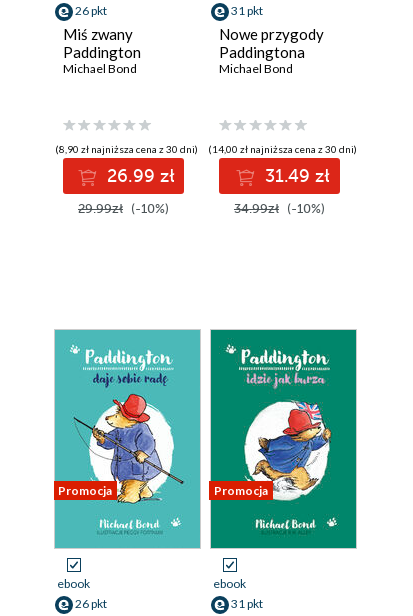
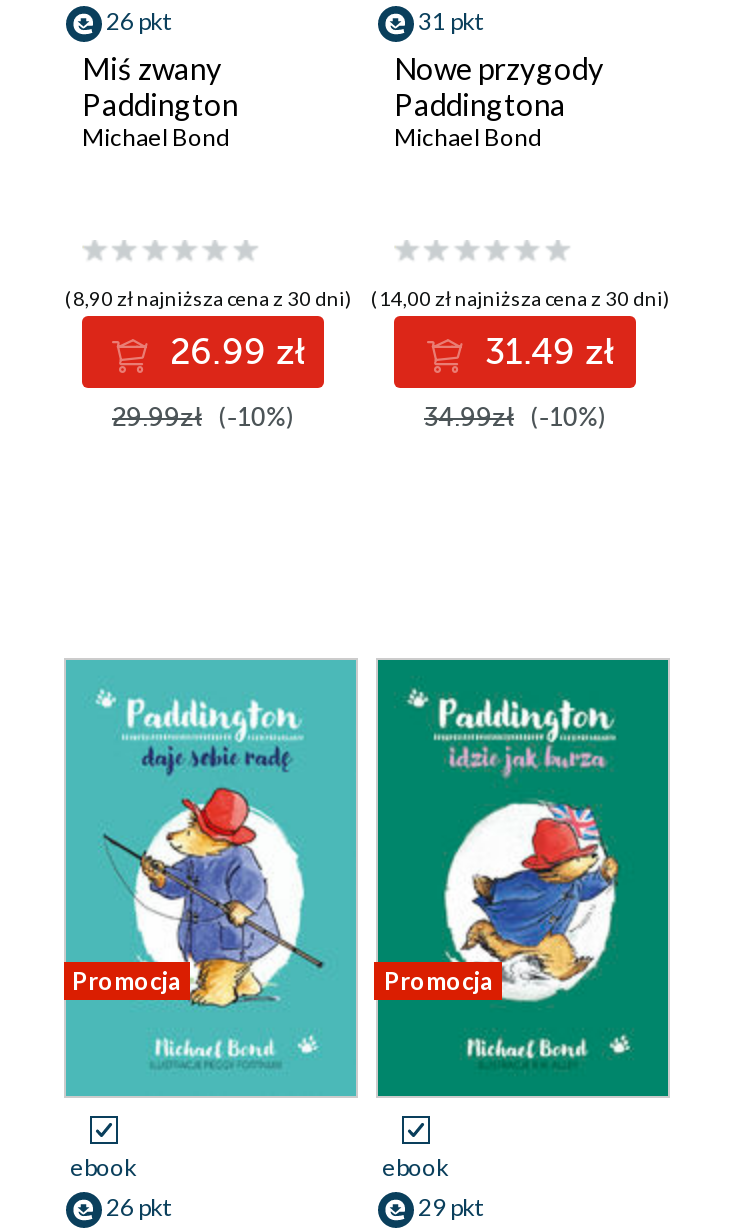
[231,596,263,611] 31 pkt -> [418,1192,482,1222] 29 pkt

